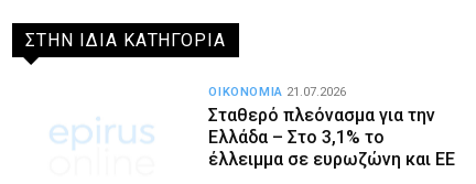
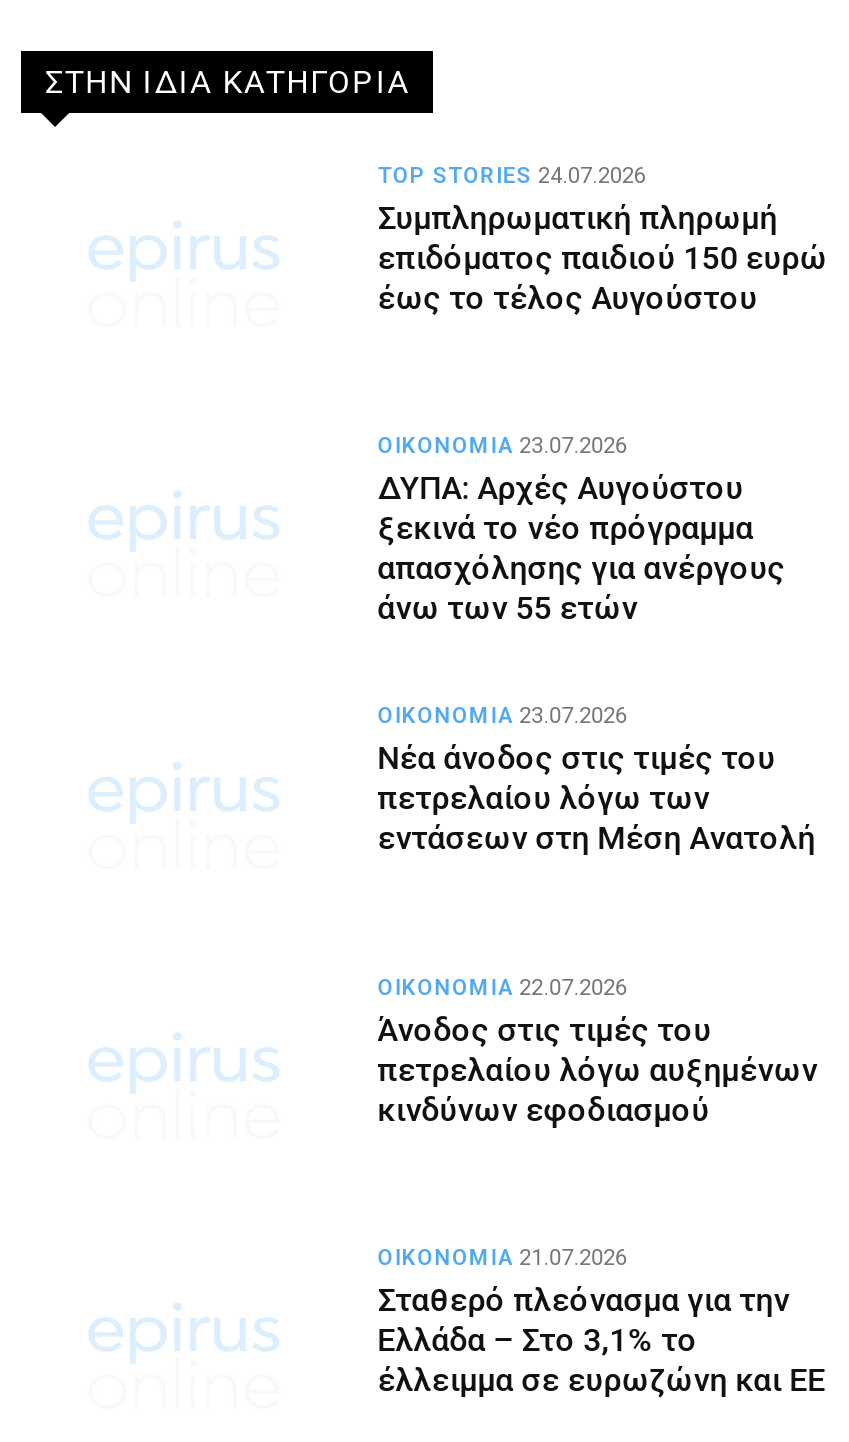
none -> [377,198,827,316] Συμπληρωματική πληρωμή | επιδόματος παιδιού 150 ευρώ | έως το τέλος Αυγούστου
none -> [377,162,646,188] TOP STORIES 24.07.2026
none -> [377,469,785,627] ΔΥΠΑ: Αρχές Αυγούστου | ξεκινά το νέο πρόγραμμα | απασχόλησης για ανέργους | άνω των 55 ετών
none -> [377,433,627,459] ΟΙΚΟΝΟΜΙΑ 23.07.2026
none -> [377,740,815,858] Νέα άνοδος στις τιμές του | πετρελαίου λόγω των | εντάσεων στη Μέση Ανατολή
none -> [377,704,627,730] ΟΙΚΟΝΟΜΙΑ 23.07.2026
none -> [377,1010,817,1128] Άνοδος στις τιμές του | πετρελαίου λόγω αυξημένων | κινδύνων εφοδιασμού
none -> [377,974,627,1000] ΟΙΚΟΝΟΜΙΑ 22.07.2026

